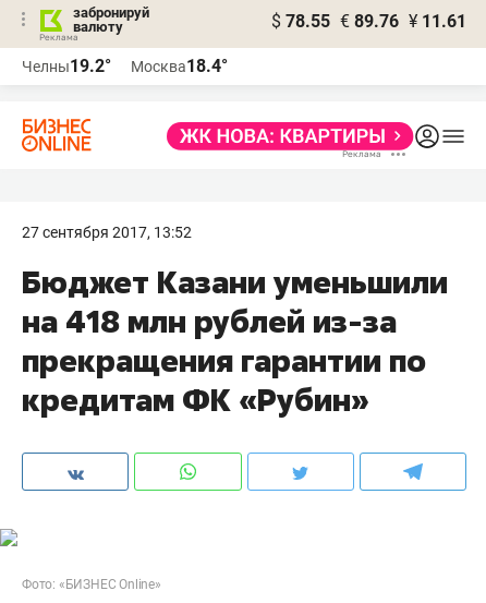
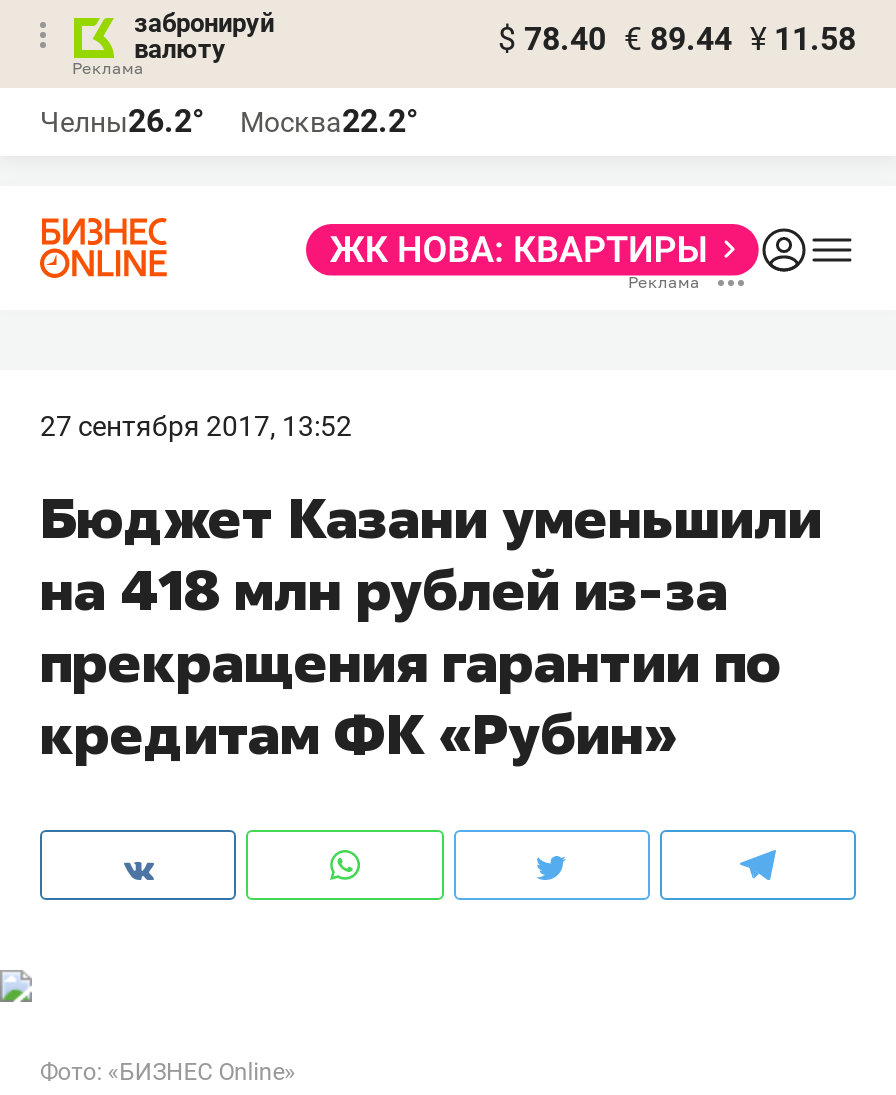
[271,11,466,32] $ 78.55 € 89.76 ¥ 11.61 -> [498,20,856,58] $ 78.40 € 89.44 ¥ 11.58
[22,56,111,76] Челны19.2° -> [40,102,204,140] Челны26.2°
[131,56,228,76] Москва18.4° -> [240,102,418,140] Москва22.2°

